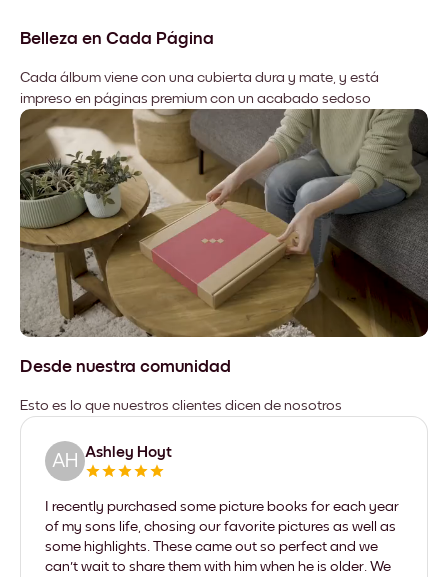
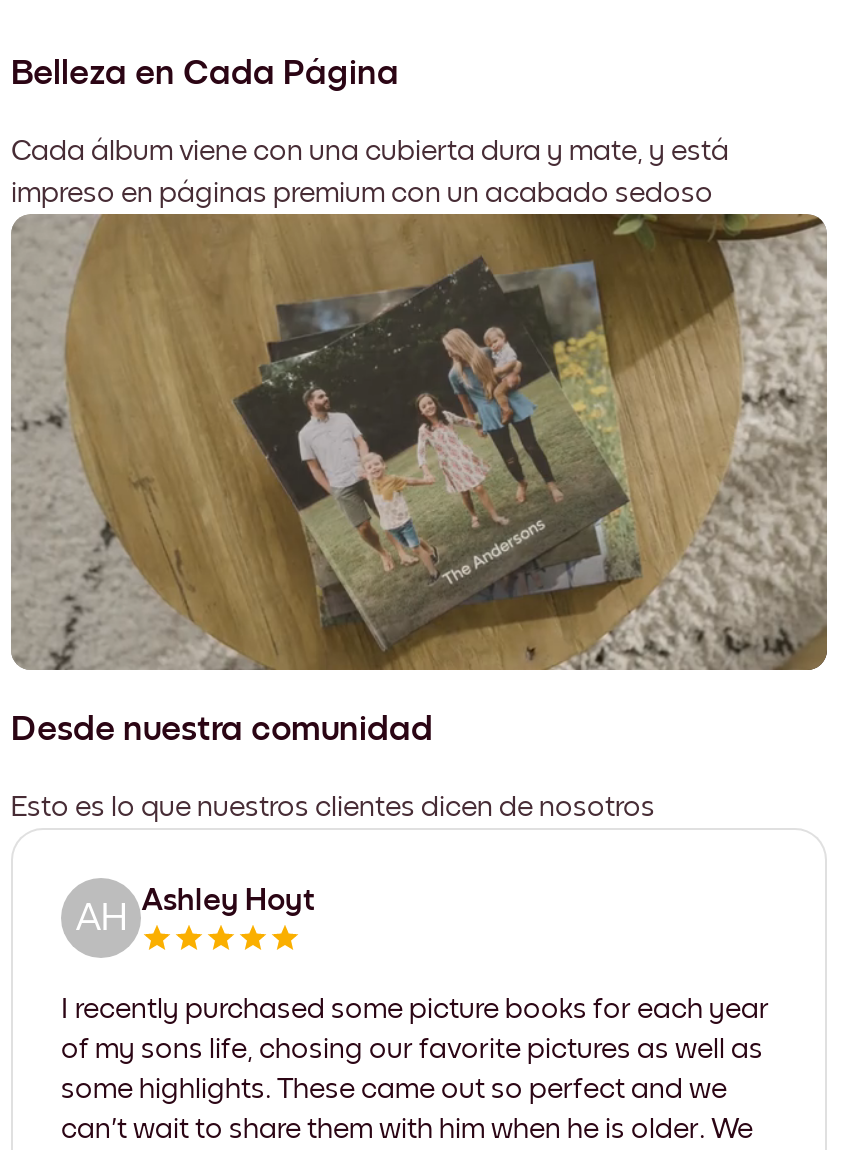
[20,109,429,337] [image] -> [11,212,829,670] [image]

